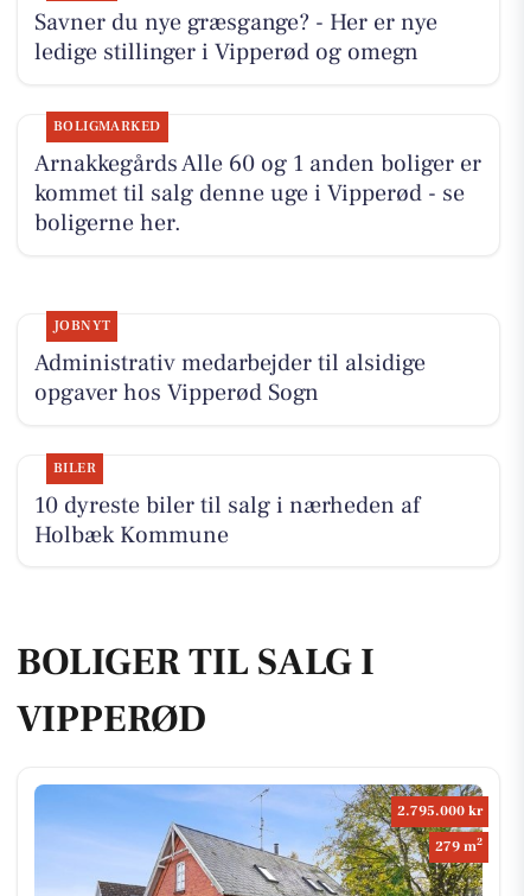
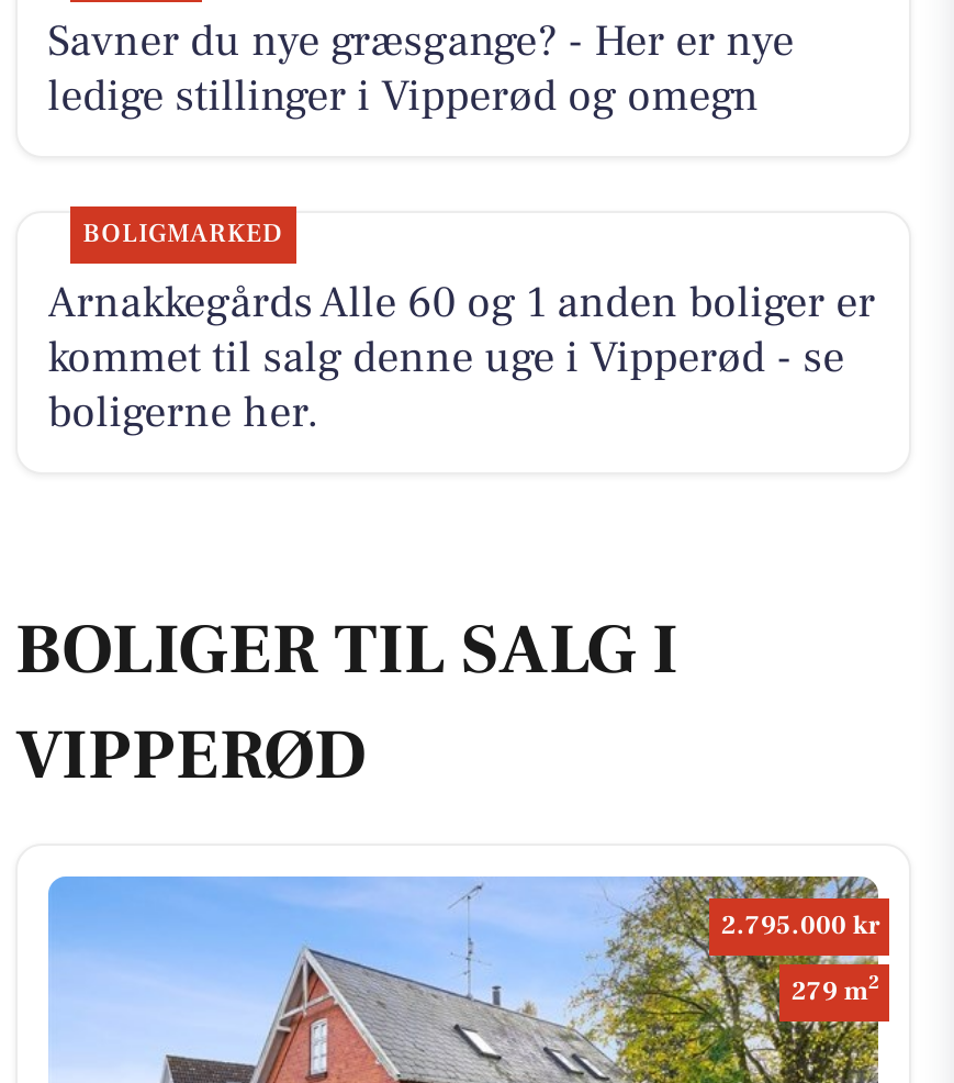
[34,317,425,550] JOBNYT | Administrativ medarbejder til alsidige | opgaver hos Vipperød Sogn | BILER | 10 dyreste biler til salg i nærheden af | Holbæk Kommune -> none

